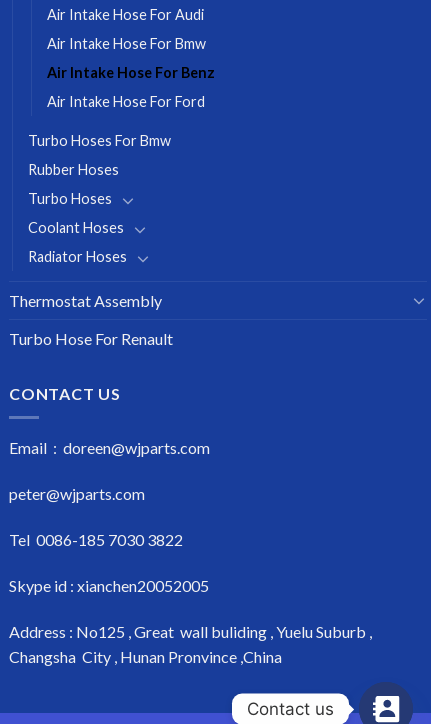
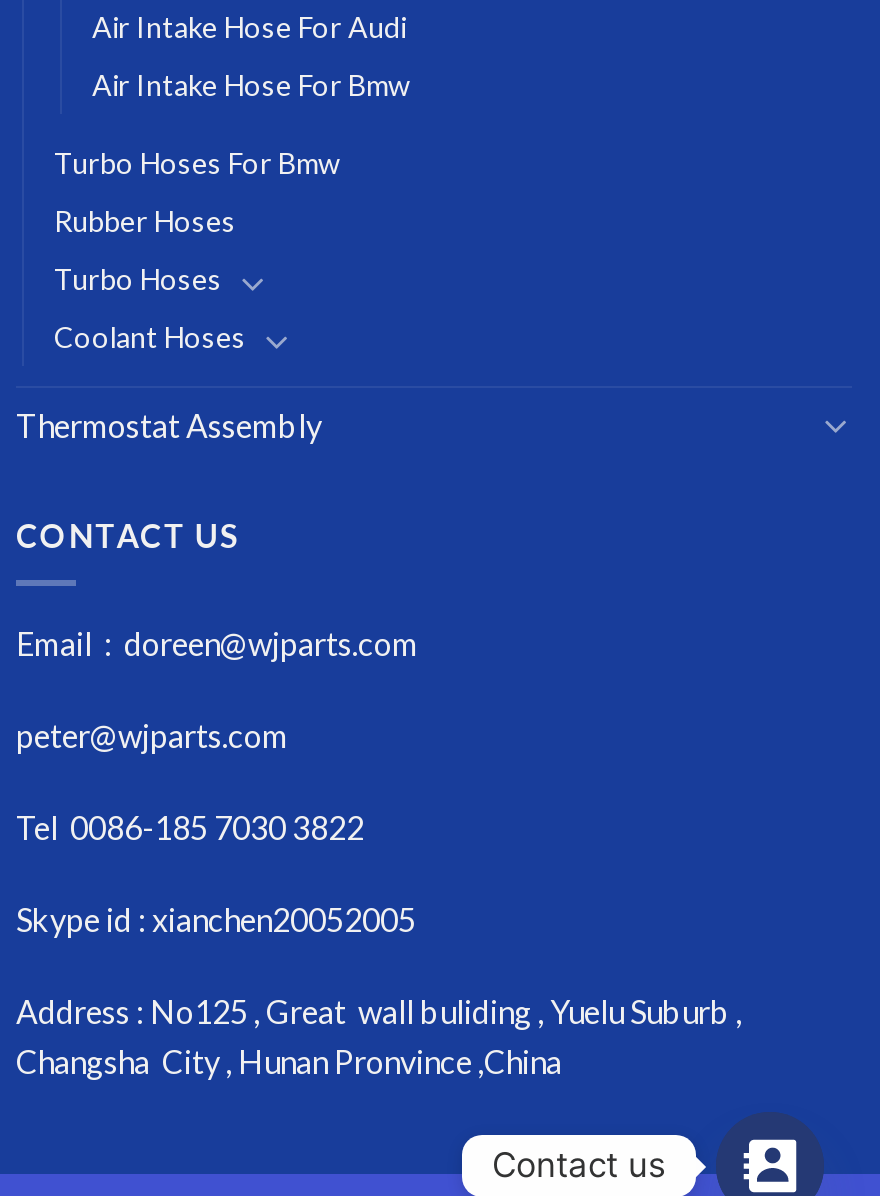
[47,64,215,110] Air Intake Hose For Benz | Air Intake Hose For Ford -> none
[28,248,127,265] Radiator Hoses -> none
[9,329,173,348] Turbo Hose For Renault -> none

